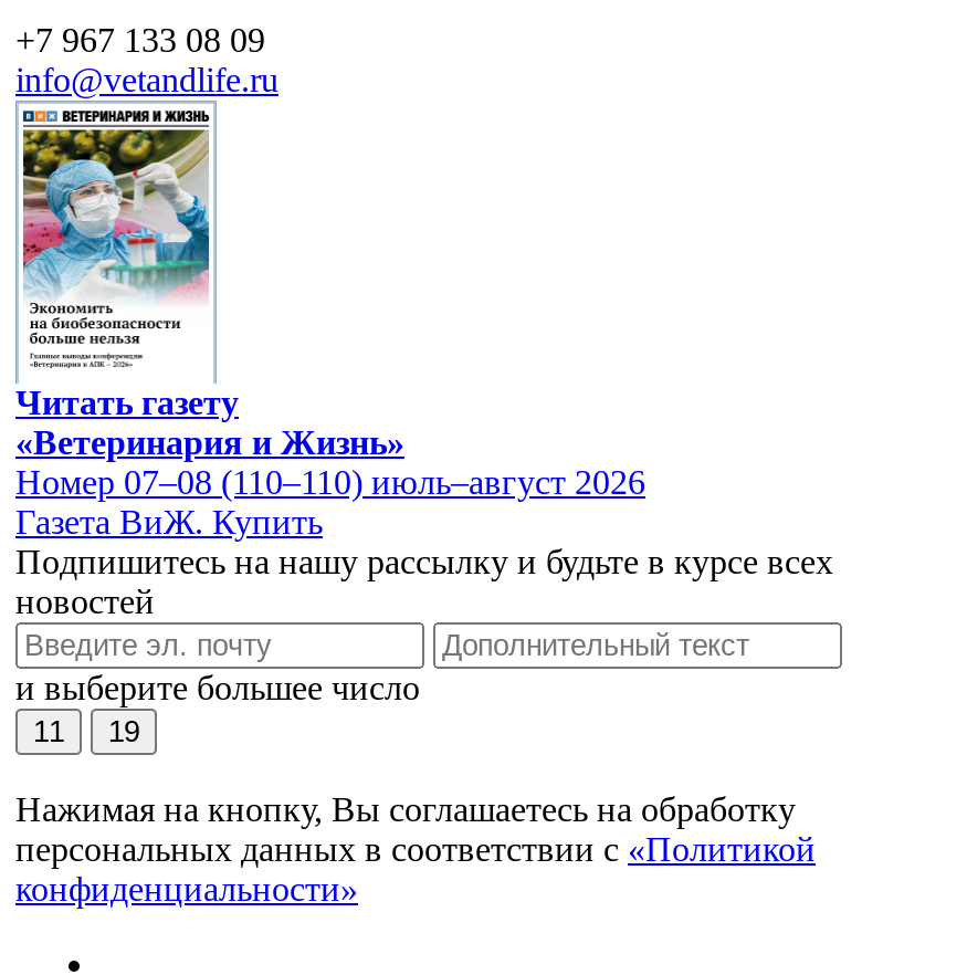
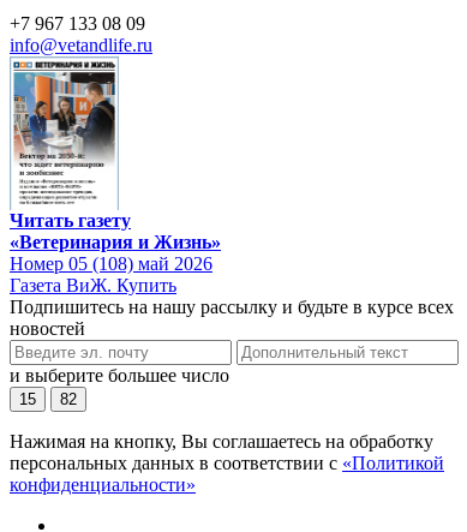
[20,127,210,373] [image] -> [13,71,116,205] [image]
[15,462,645,500] Номер 07–08 (110–110) июль–август 2026 -> [10,253,212,273] Номер 05 (108) май 2026
[33,714,64,747] 11 -> [19,390,36,408] 15
[108,714,139,747] 19 -> [60,390,77,408] 82

